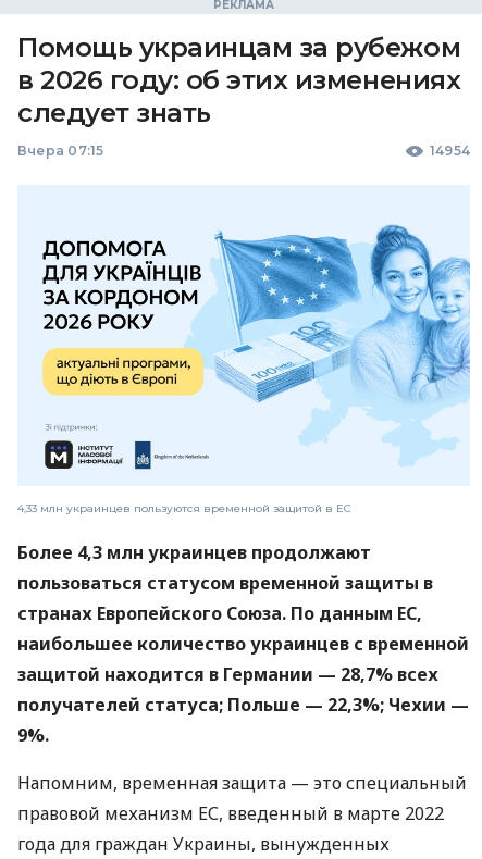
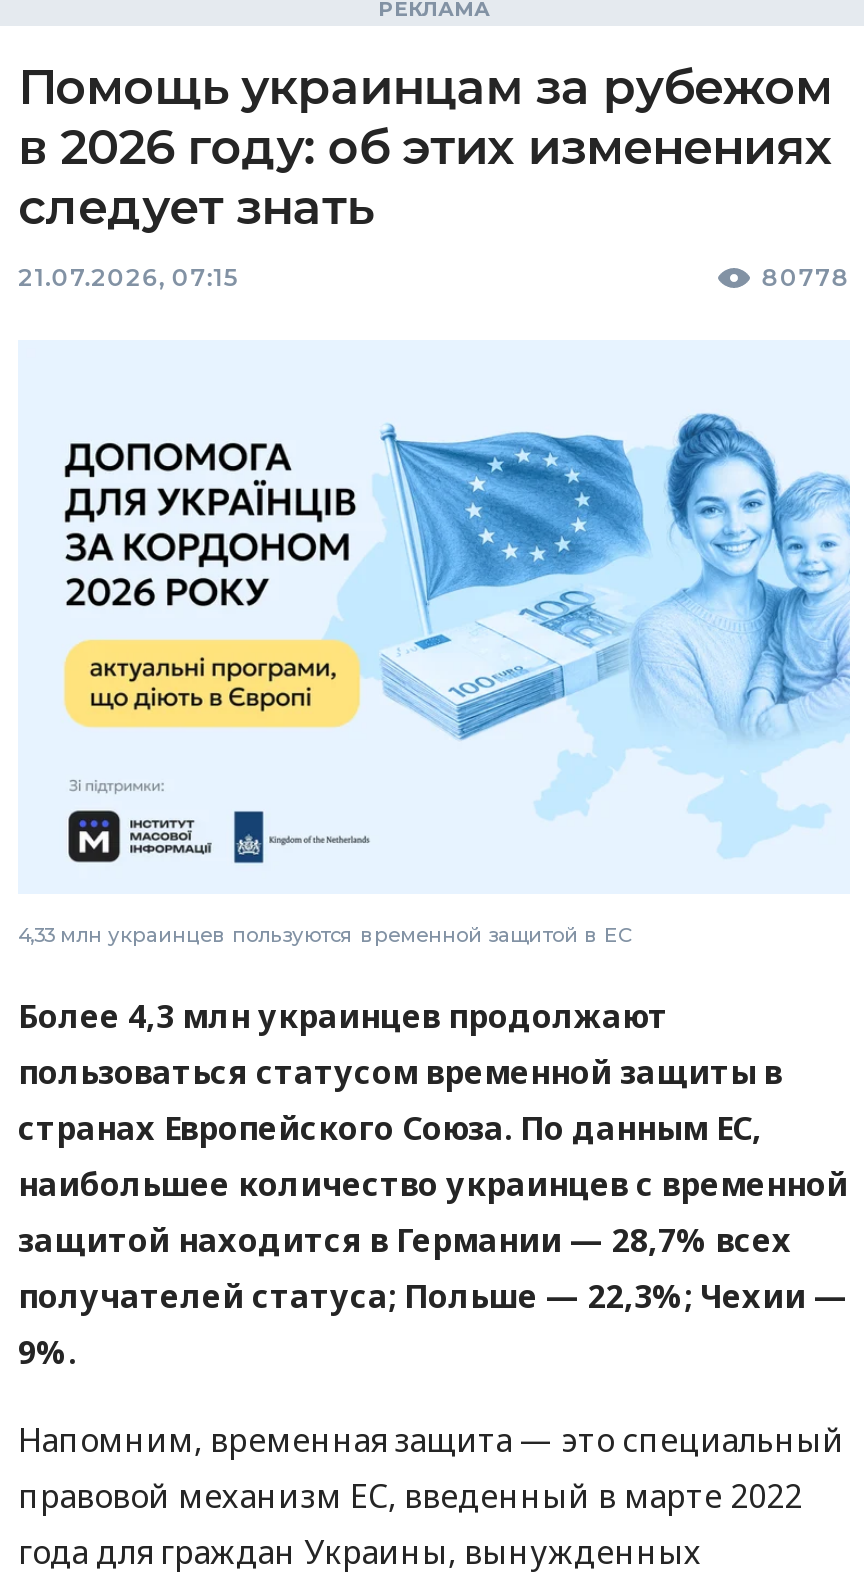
[17,142,470,159] Вчера 07:15 | 14954 -> [18,262,850,292] 21.07.2026, 07:15 | 80778

